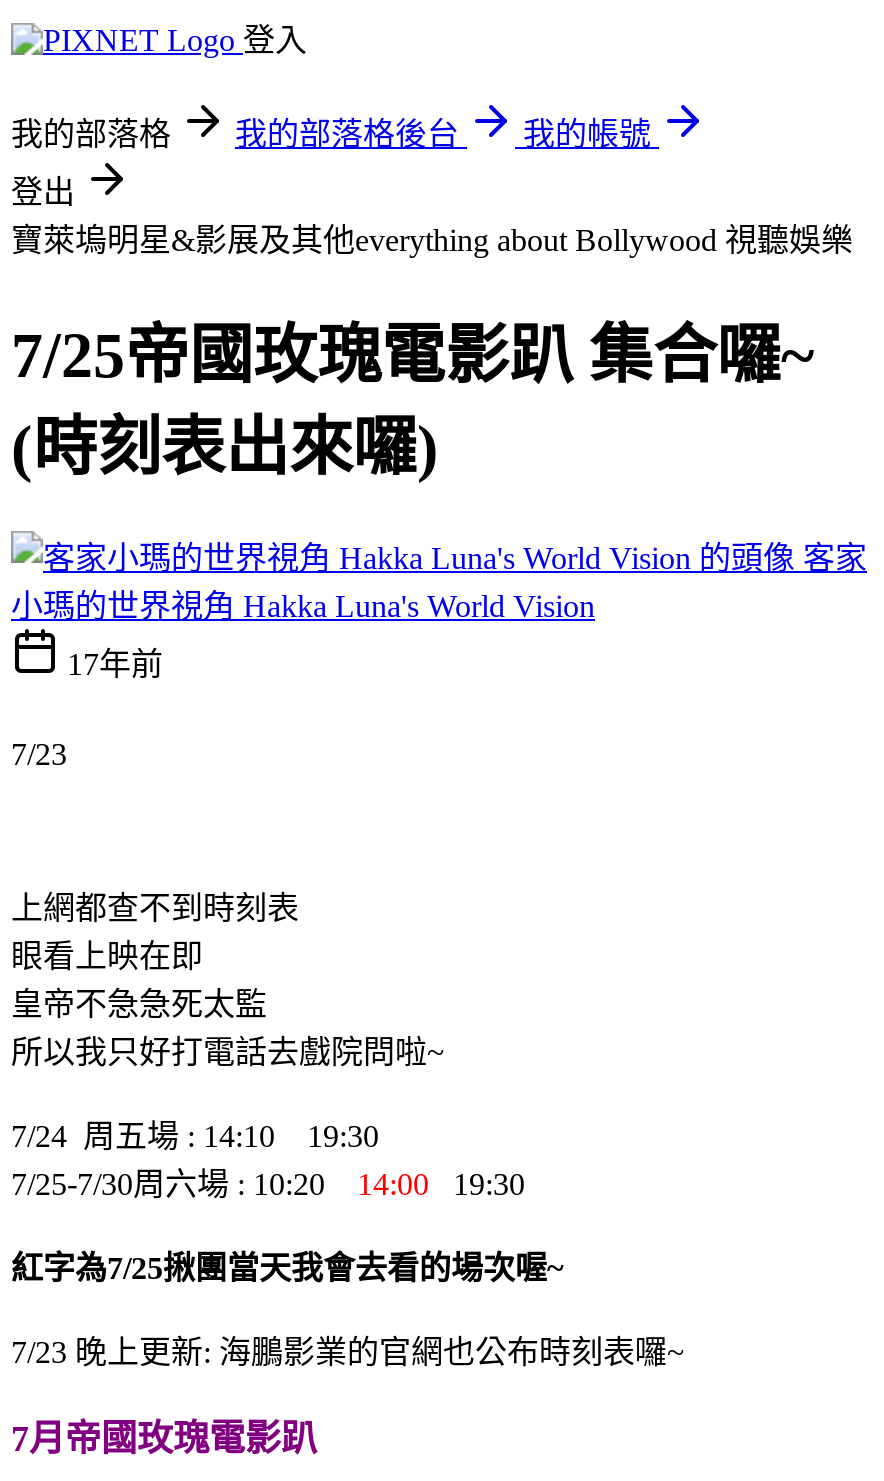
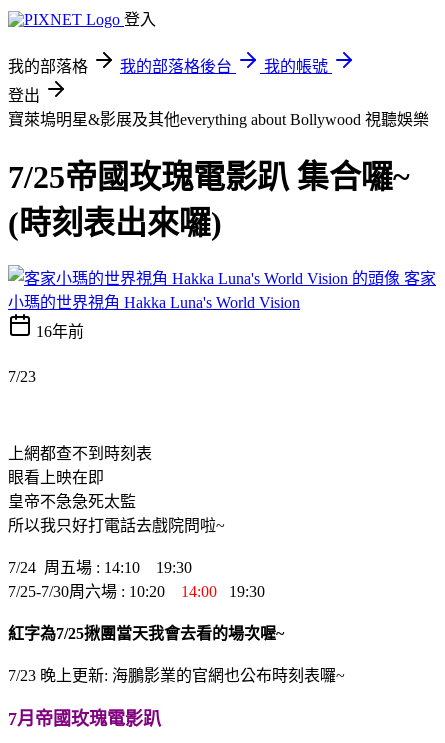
[67,647,163,681] 17年前 -> [36,323,84,340] 16年前

